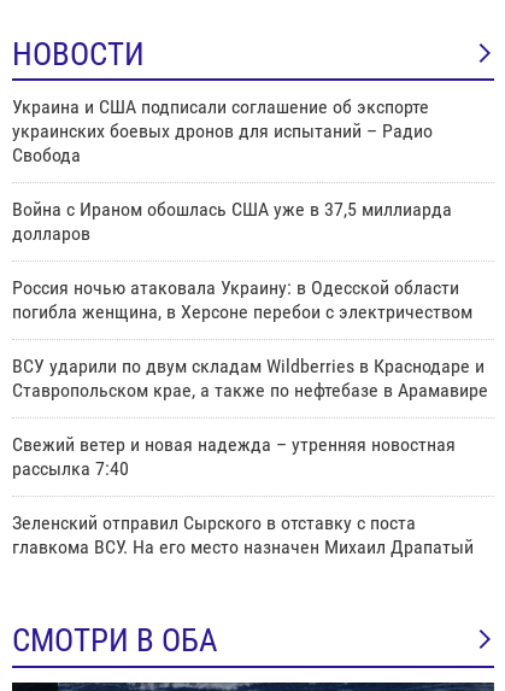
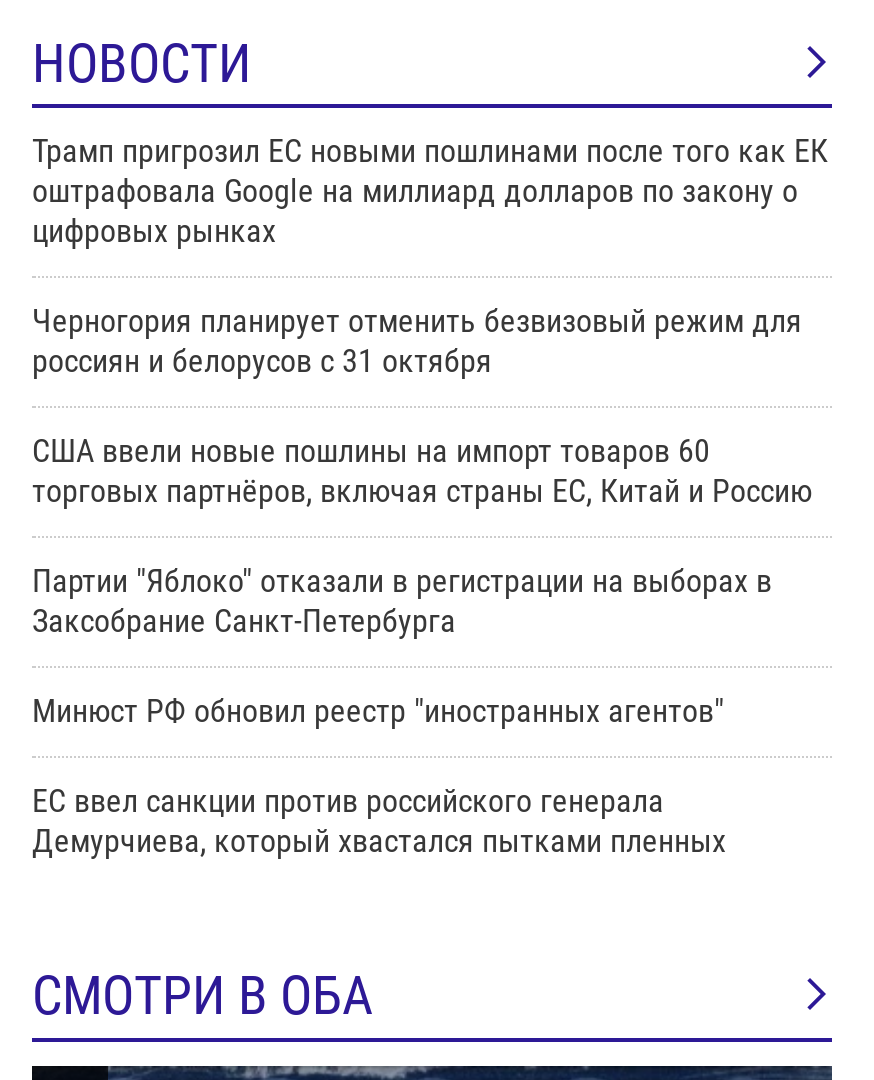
[12,96,433,167] Украина и США подписали соглашение об экспорте | украинских боевых дронов для испытаний – Радио | Свобода -> [32,133,828,251] Трамп пригрозил EC новыми пошлинами после того как ЕК | оштрафовала Google на миллиард долларов по закону о | цифровых рынках
[12,198,452,245] Война с Ираном обошлась США уже в 37,5 миллиарда | долларов -> [32,303,802,381] Черногория планирует отменить безвизовый режим для | россиян и белорусов с 31 октября
[12,277,472,324] Россия ночью атаковала Украину: в Одесской области | погибла женщина, в Херсоне перебои с электричеством -> [32,433,812,511] США ввели новые пошлины на импорт товаров 60 | торговых партнёров, включая страны ЕС, Китай и Россию
[12,355,488,402] ВСУ ударили по двум складам Wildberries в Краснодаре и | Ставропольском крае, а также по нефтебазе в Арамавире -> [32,563,772,641] Партии "Яблоко" отказали в регистрации на выборах в | Заксобрание Санкт-Петербурга
[12,433,456,480] Свежий ветер и новая надежда – утренняя новостная | рассылка 7:40 -> [32,693,724,731] Минюст РФ обновил реестр "иностранных агентов"
[12,512,474,559] Зеленский отправил Сырского в отставку с поста | главкома ВСУ. Нa его место назначен Михаил Драпатый -> [32,783,726,861] ЕС ввел санкции против российского генерала | Демурчиева, который хвастался пытками пленных

